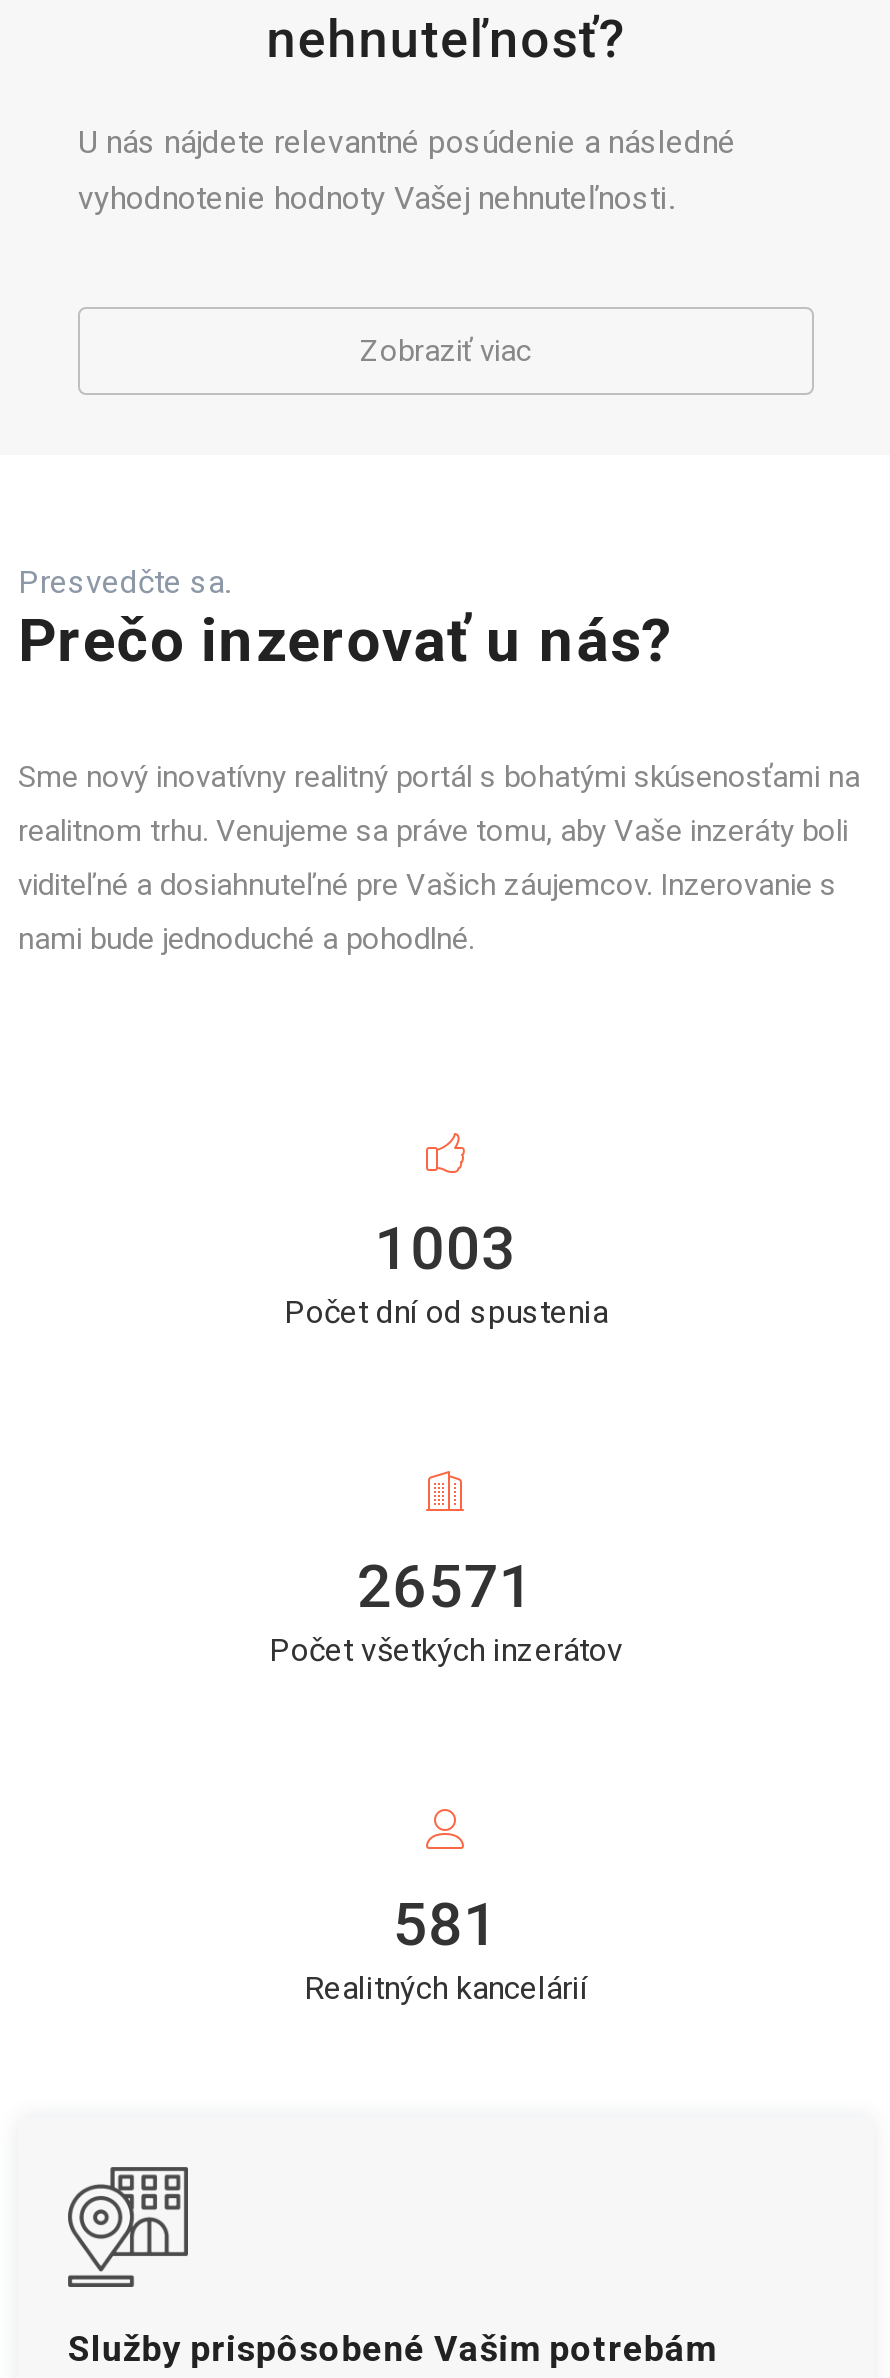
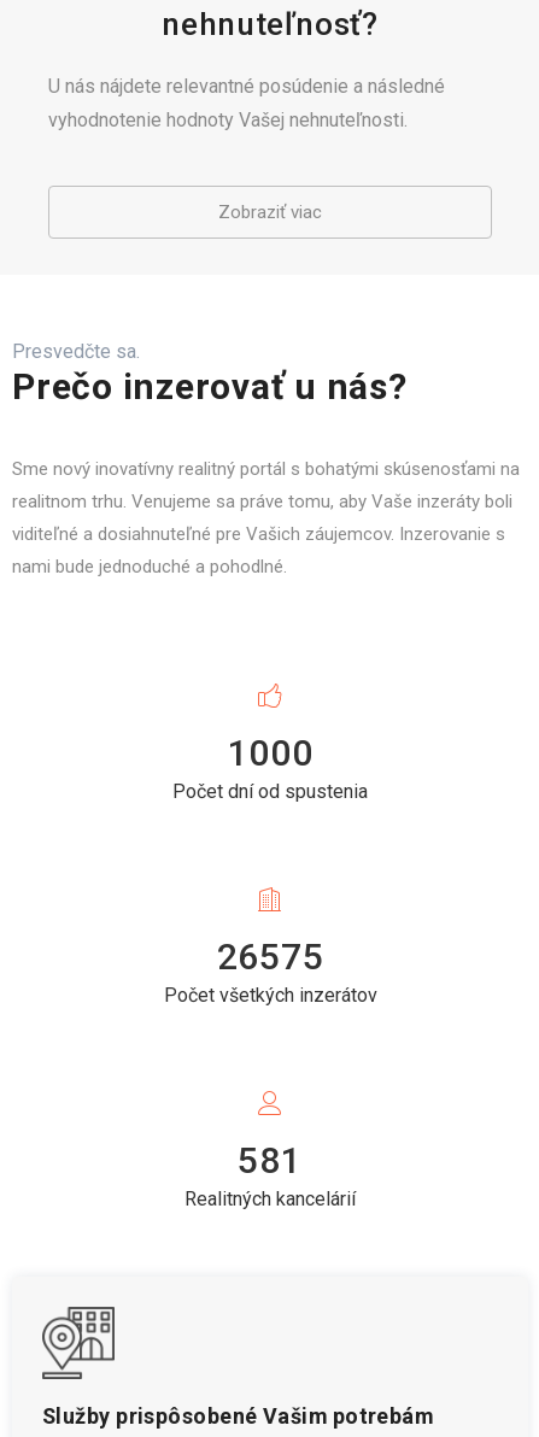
[375,1213,517,1283] 1003 -> [227,732,313,774] 1000
[357,1551,535,1621] 26571 -> [217,935,324,978] 26575

